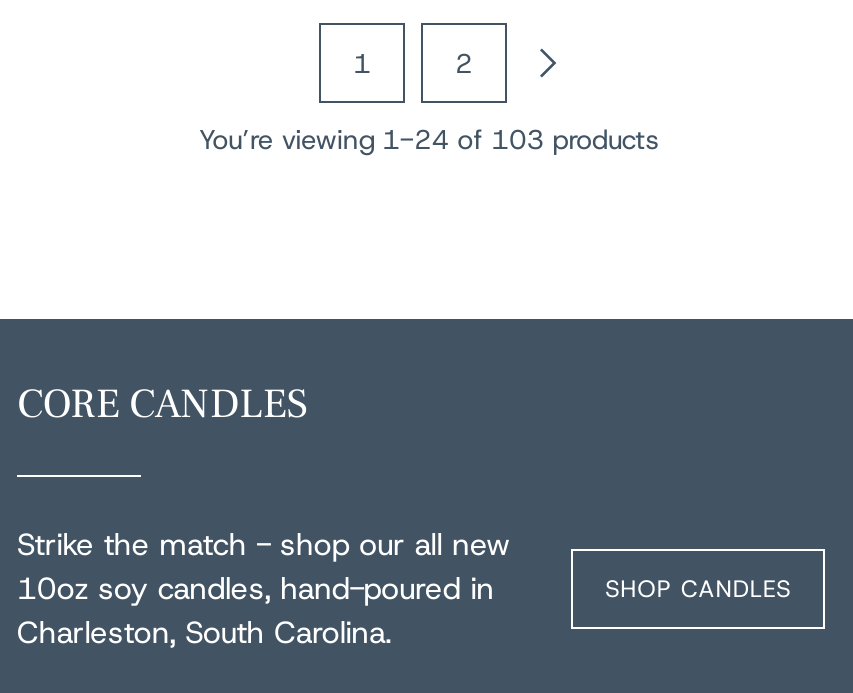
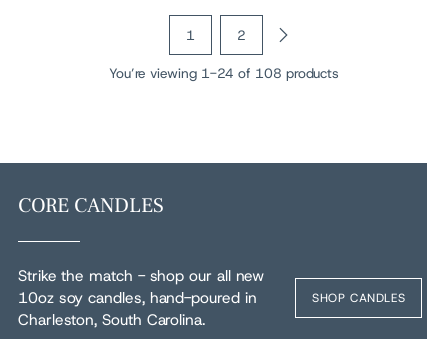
[199,121,659,157] You’re viewing 1-24 of 103 products -> [109,64,339,82] You’re viewing 1-24 of 108 products

